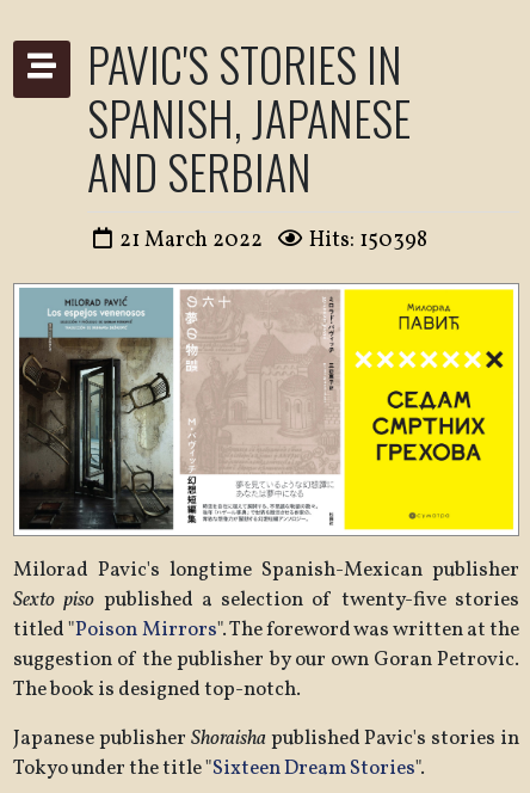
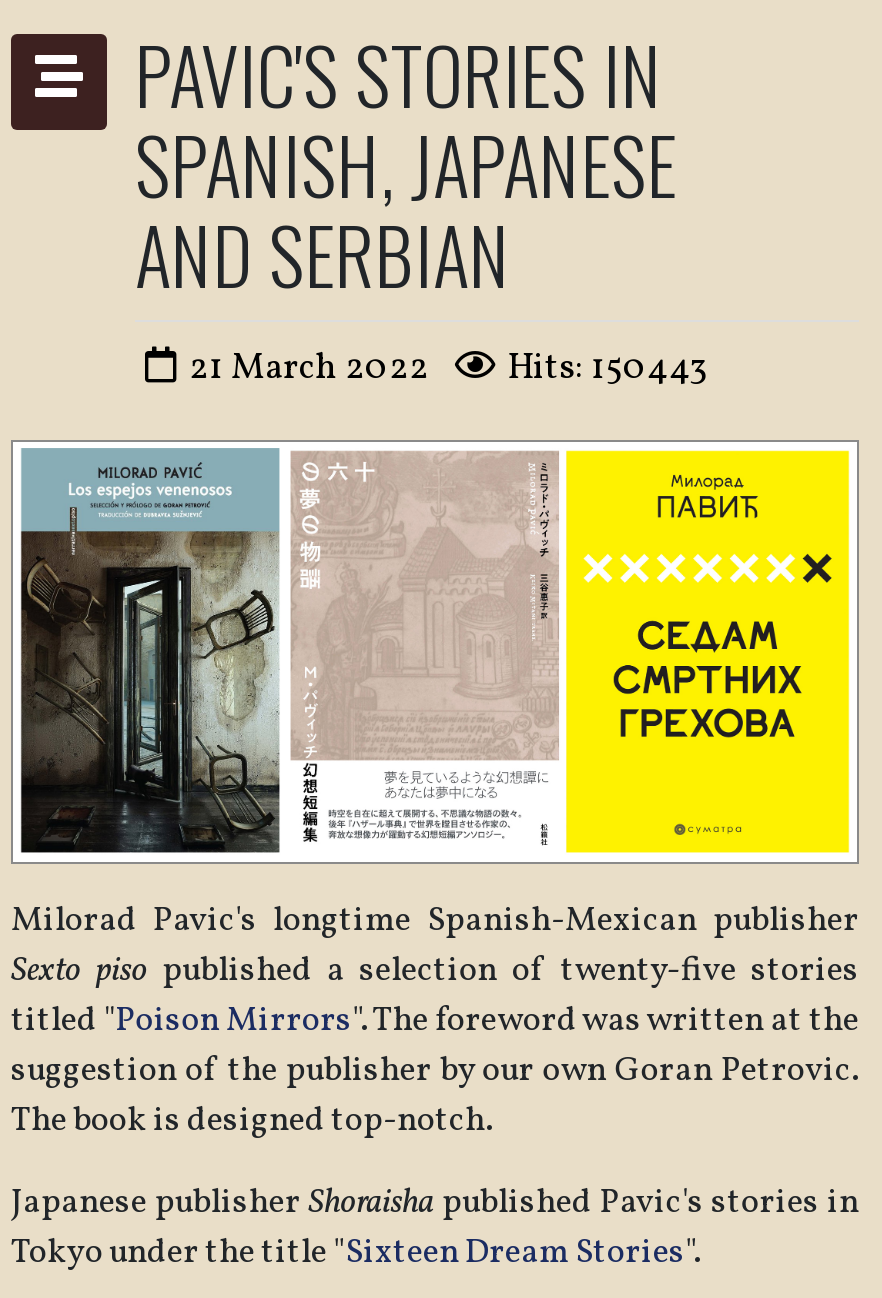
[119,225,427,255] 21 March 2022 Hits: 150398 -> [189,343,709,393] 21 March 2022 Hits: 150443

